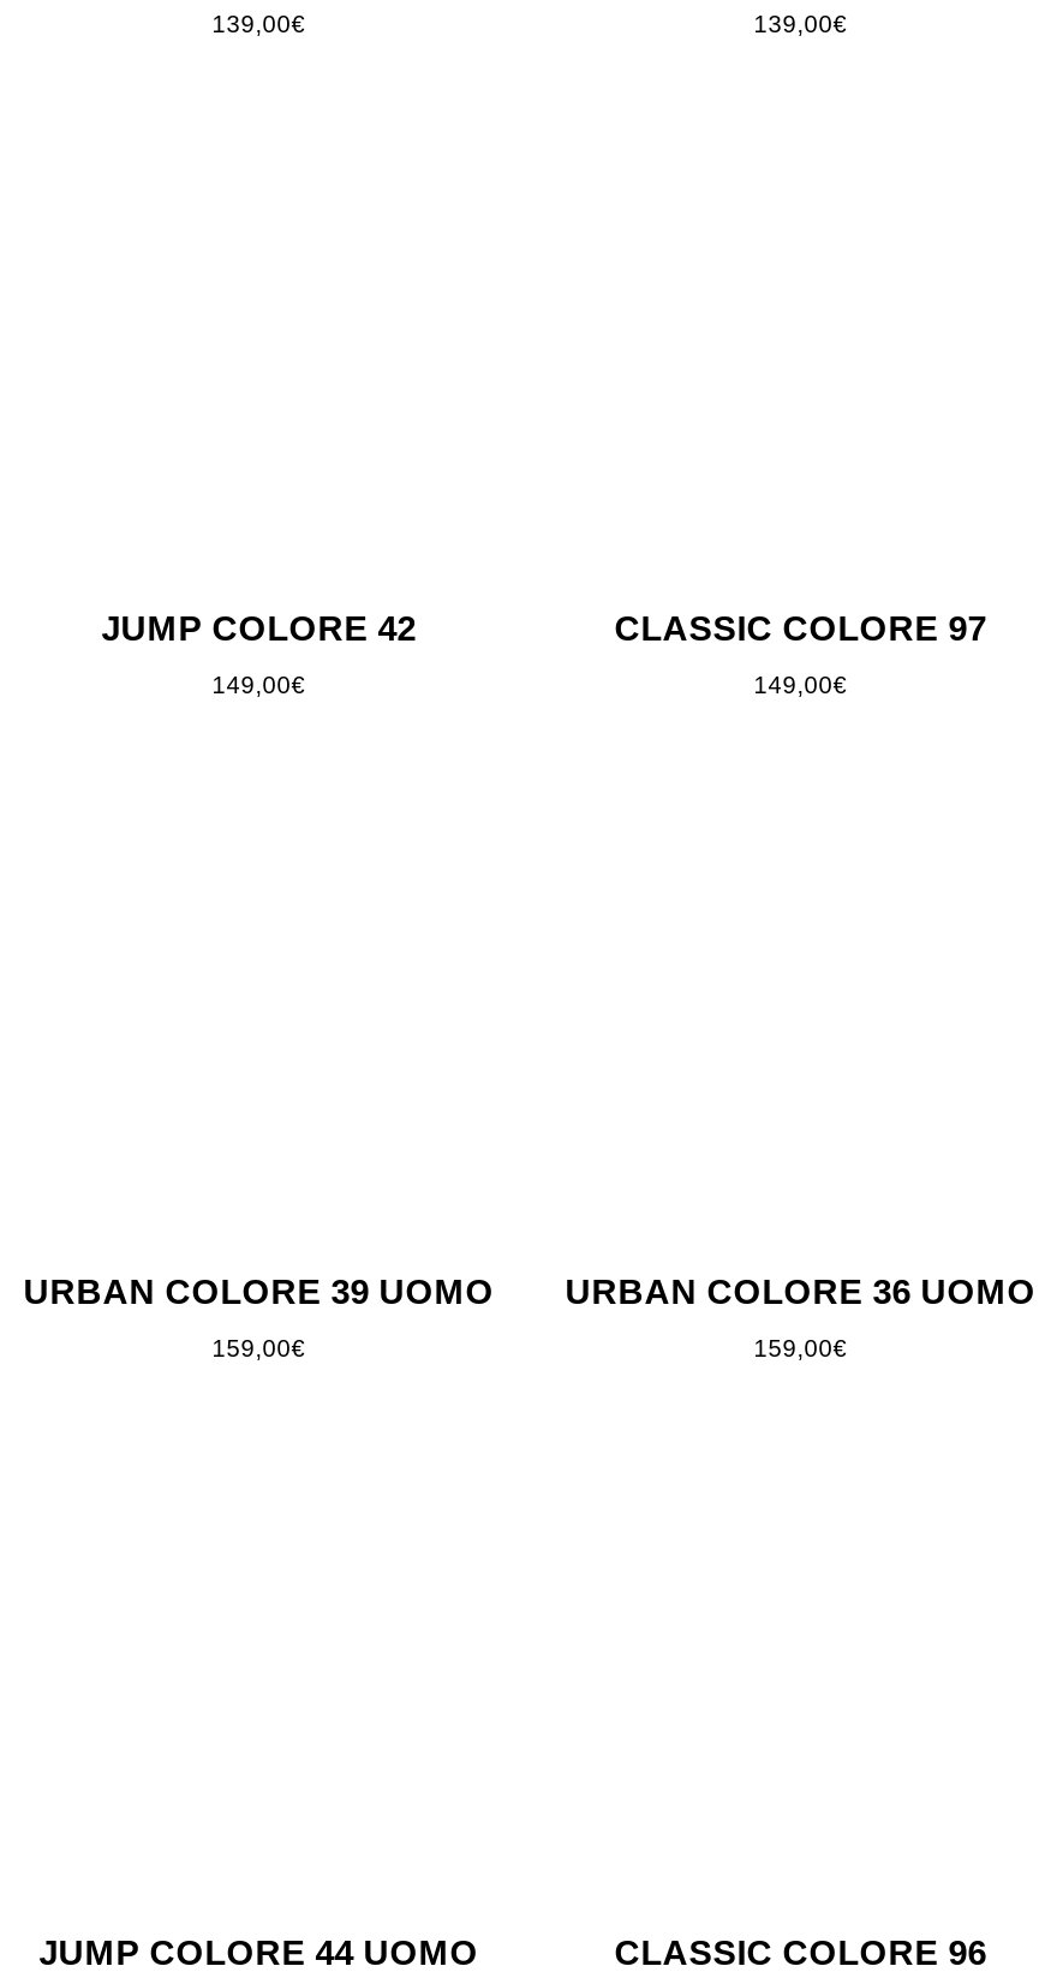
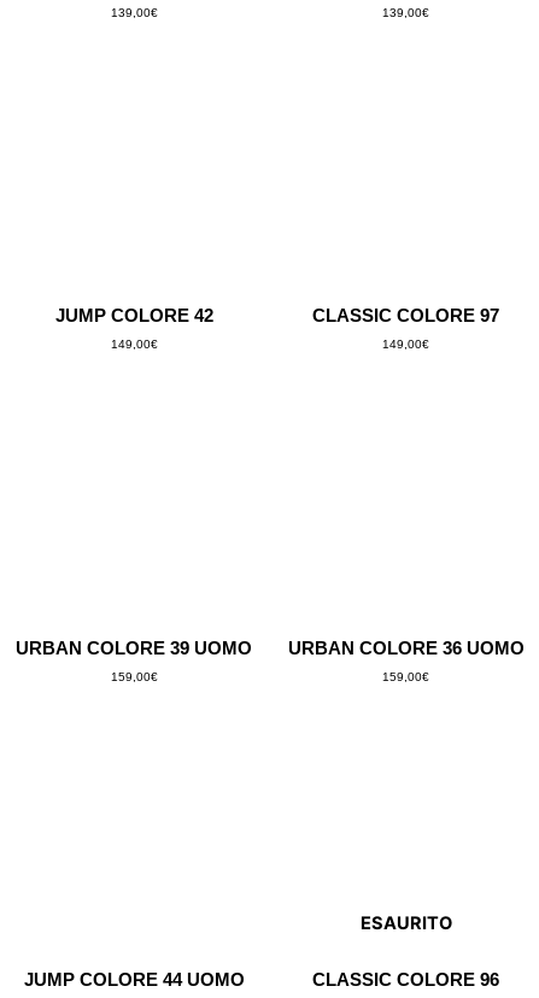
none -> [360,913,452,934] ESAURITO

